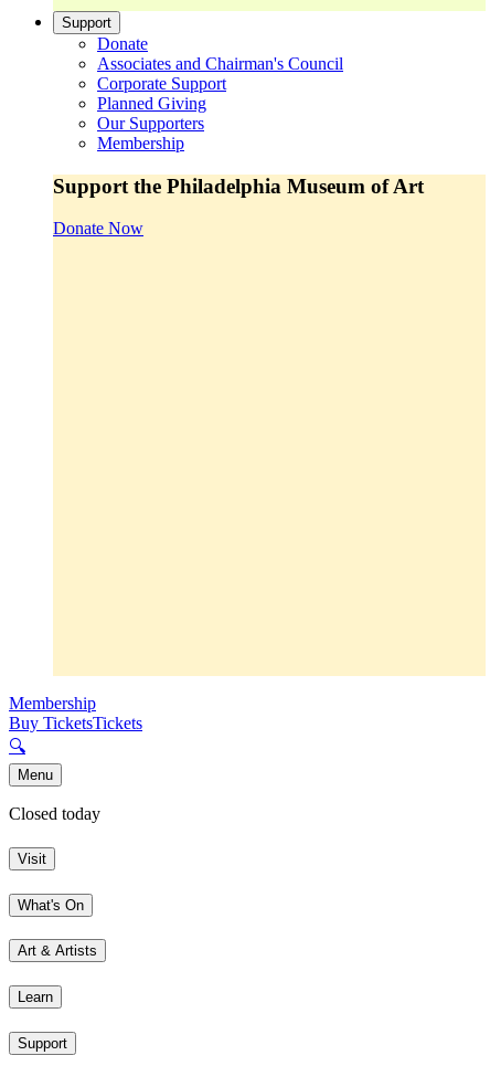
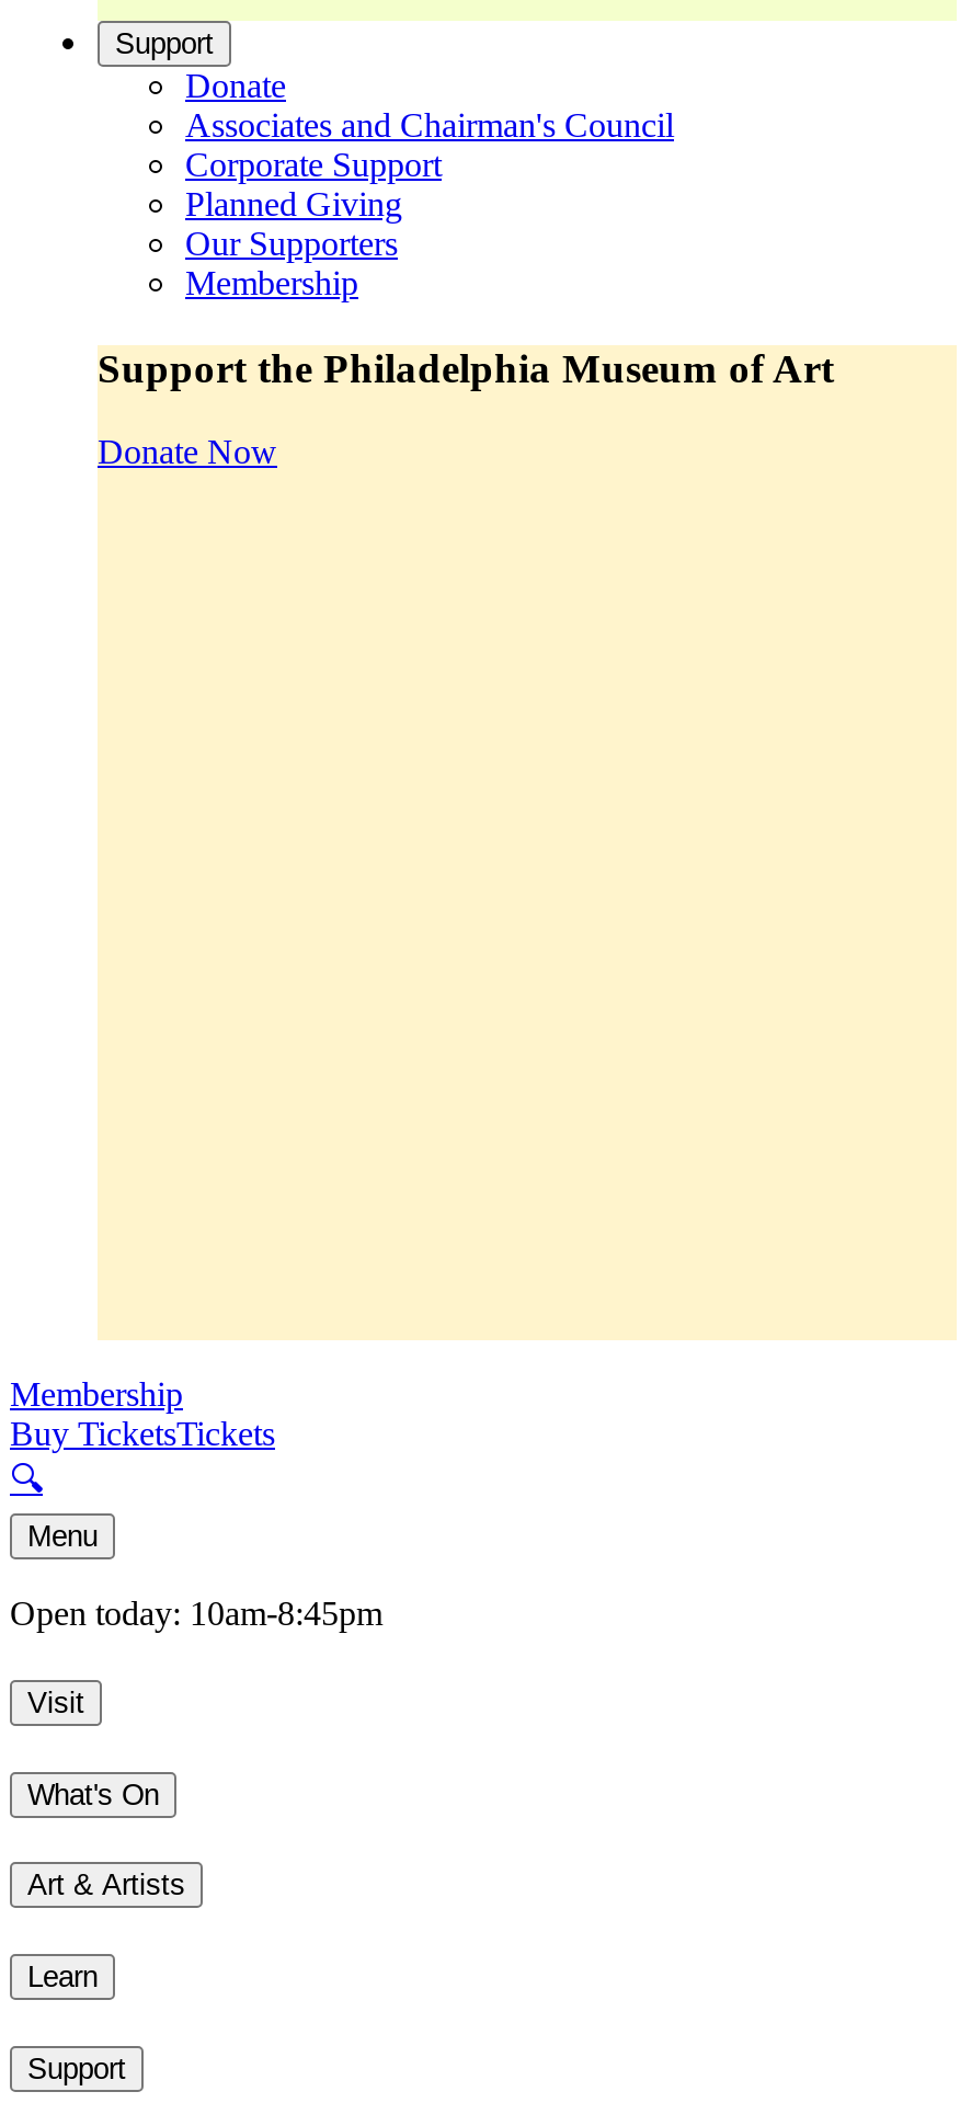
[9,805,100,823] Closed today -> [10,1595,382,1632] Open today: 10am-8:45pm

